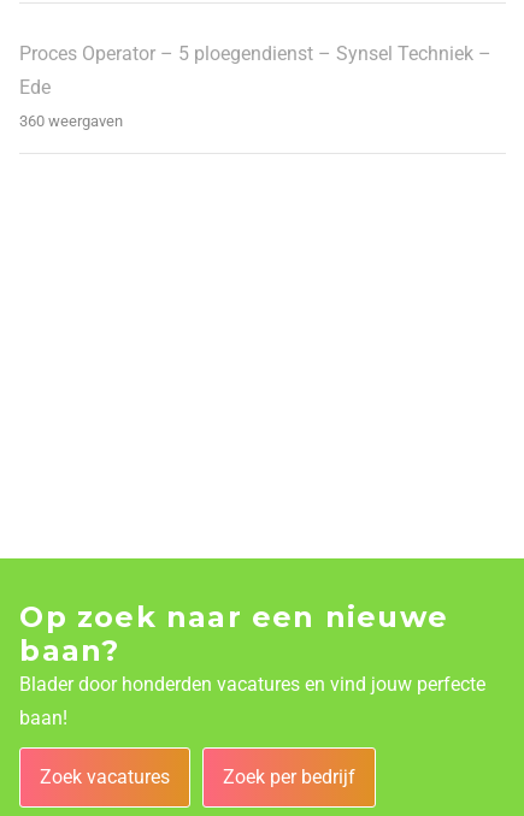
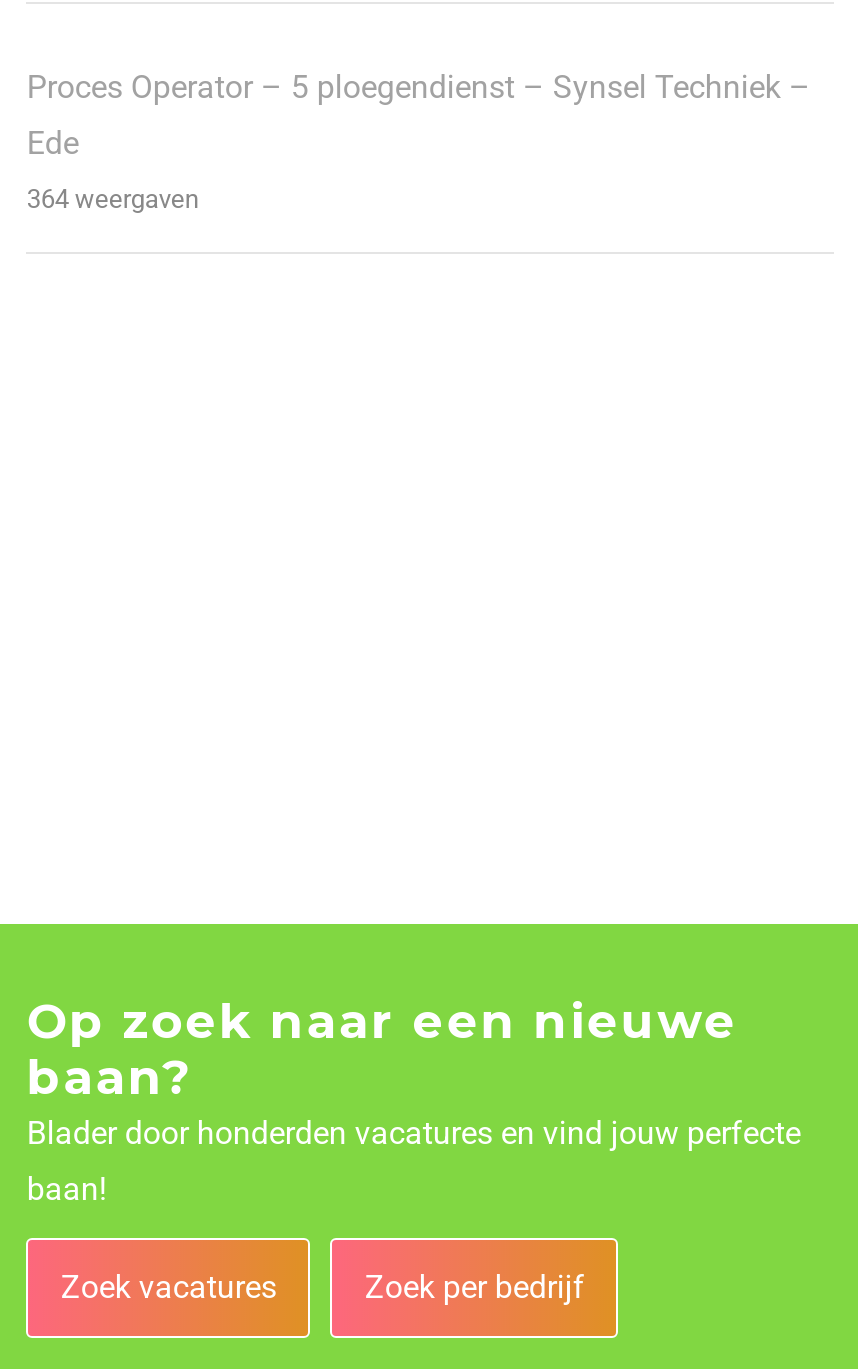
[20,112,123,130] 360 weergaven -> [27,184,199,214] 364 weergaven

